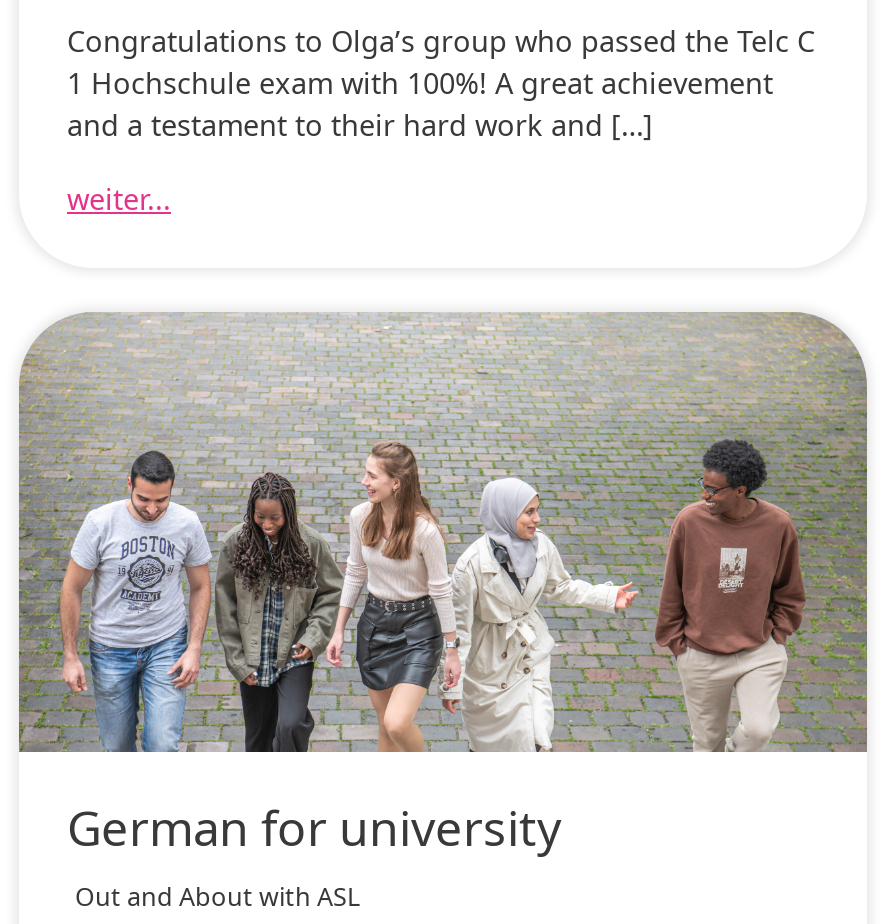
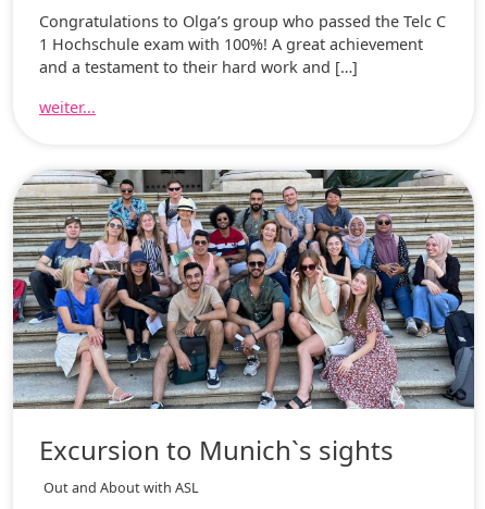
[17,311,869,861] [image] | German for university -> [12,169,475,467] [image] | Excursion to Munich`s sights

